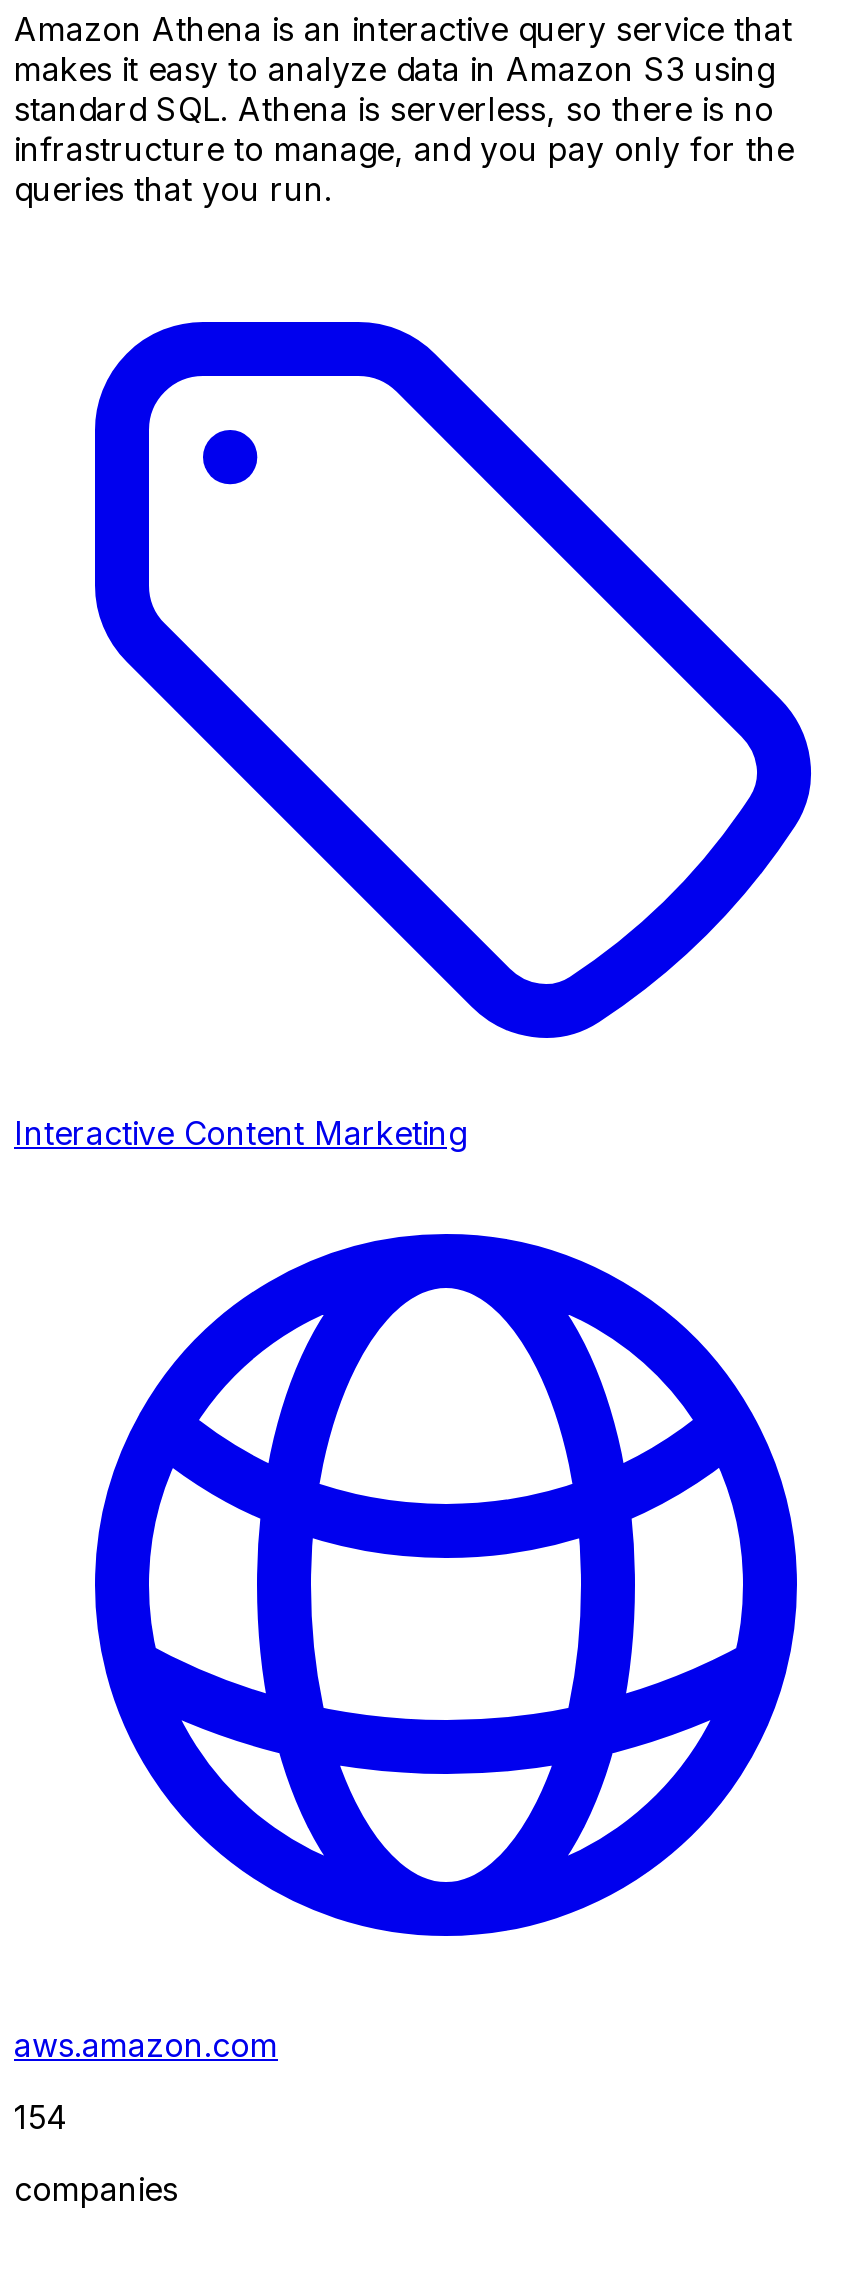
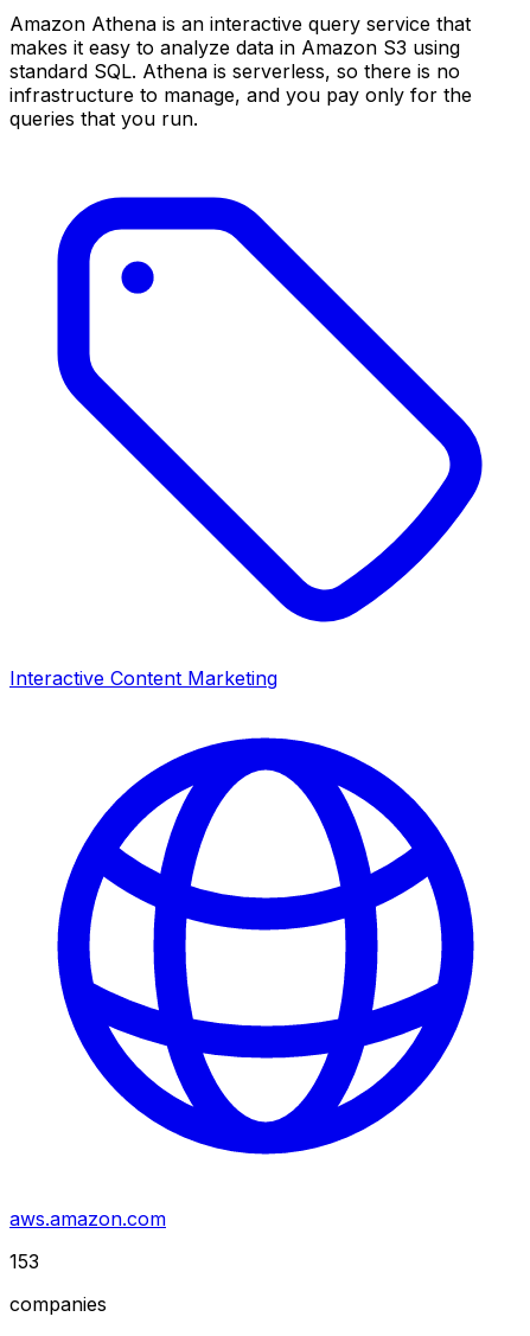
[14,2097,68,2137] 154 -> [9,1249,39,1273] 153

